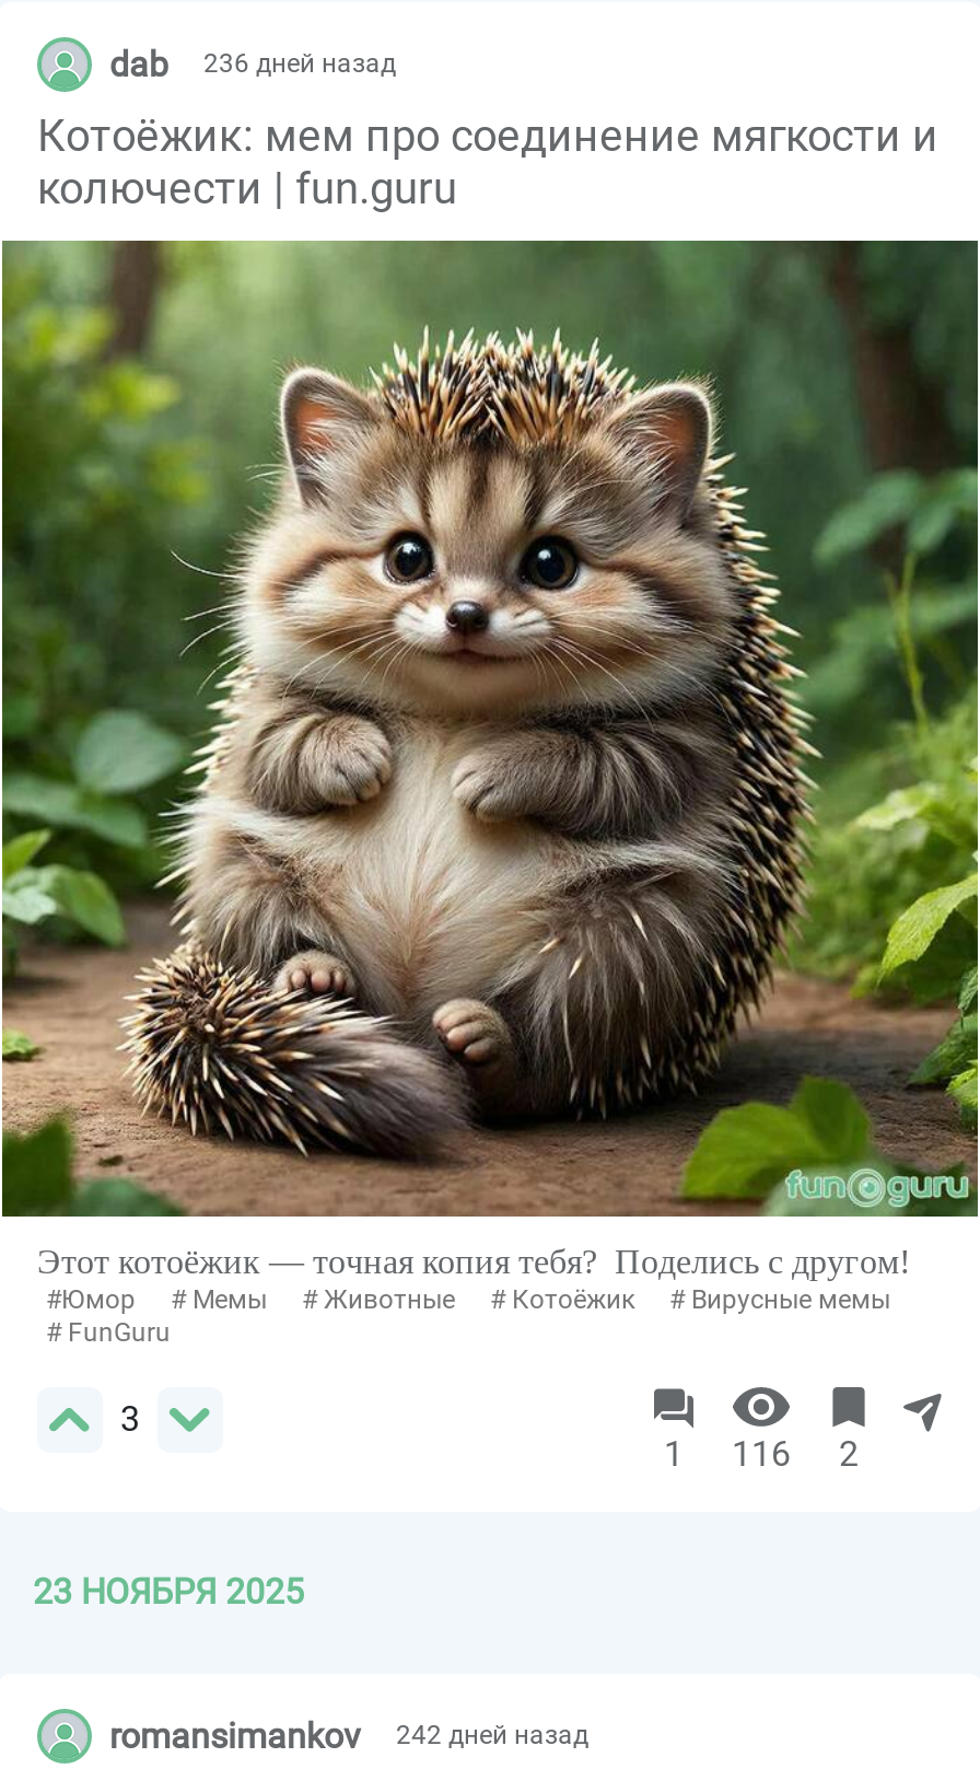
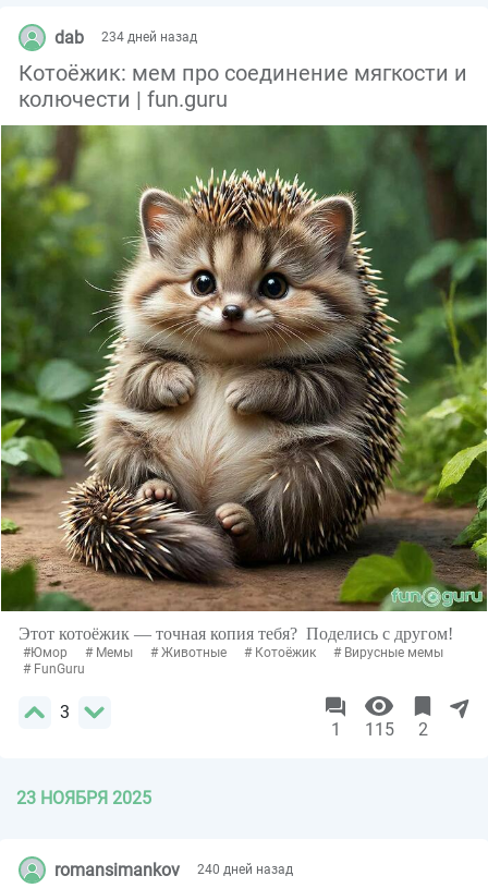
[109,43,396,85] dab 236 дней назад -> [54,27,197,48] dab 234 дней назад
[664,1432,859,1474] 1 116 2 -> [331,719,428,739] 1 115 2
[109,1715,588,1756] romansimankov 242 дней назад -> [54,859,293,880] romansimankov 240 дней назад

